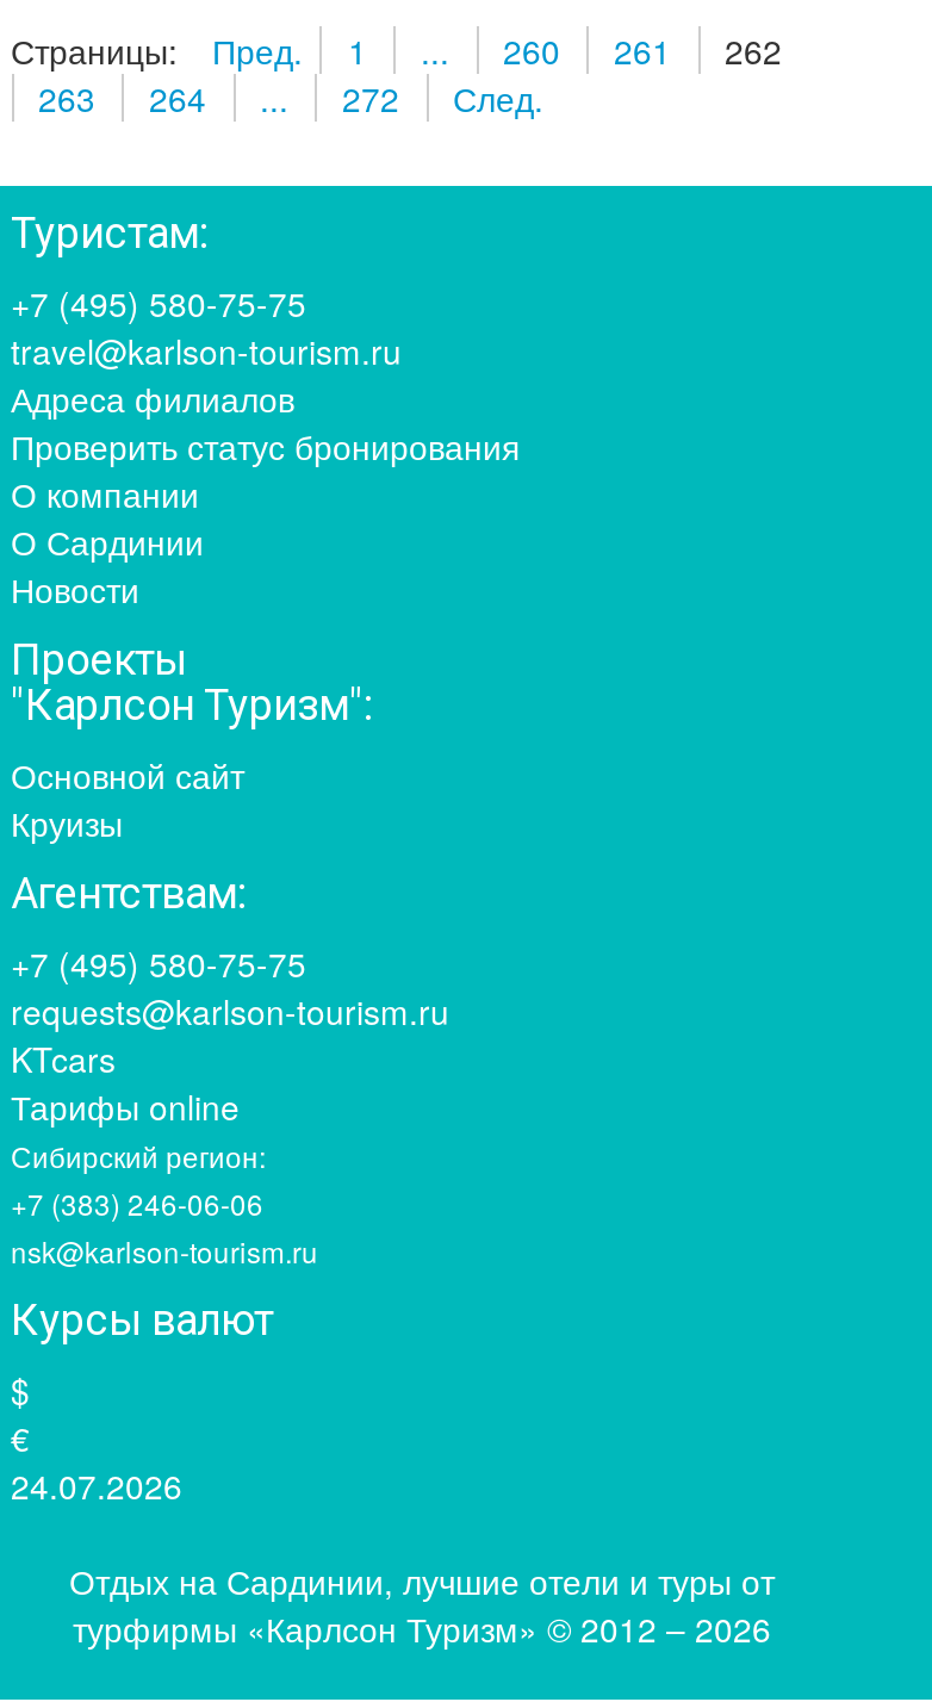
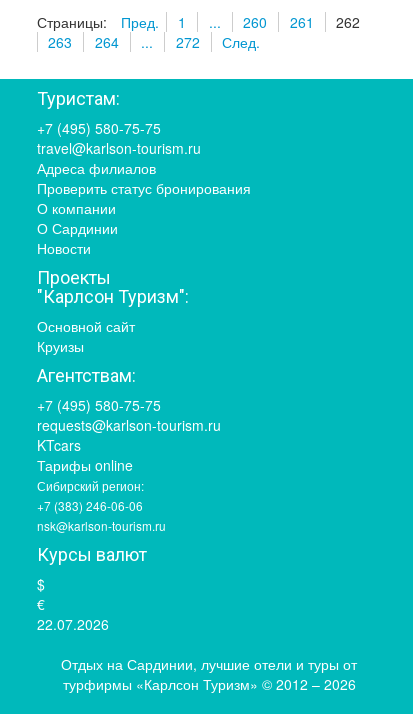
[11,1461,182,1509] 24.07.2026 -> [36,614,108,634] 22.07.2026

